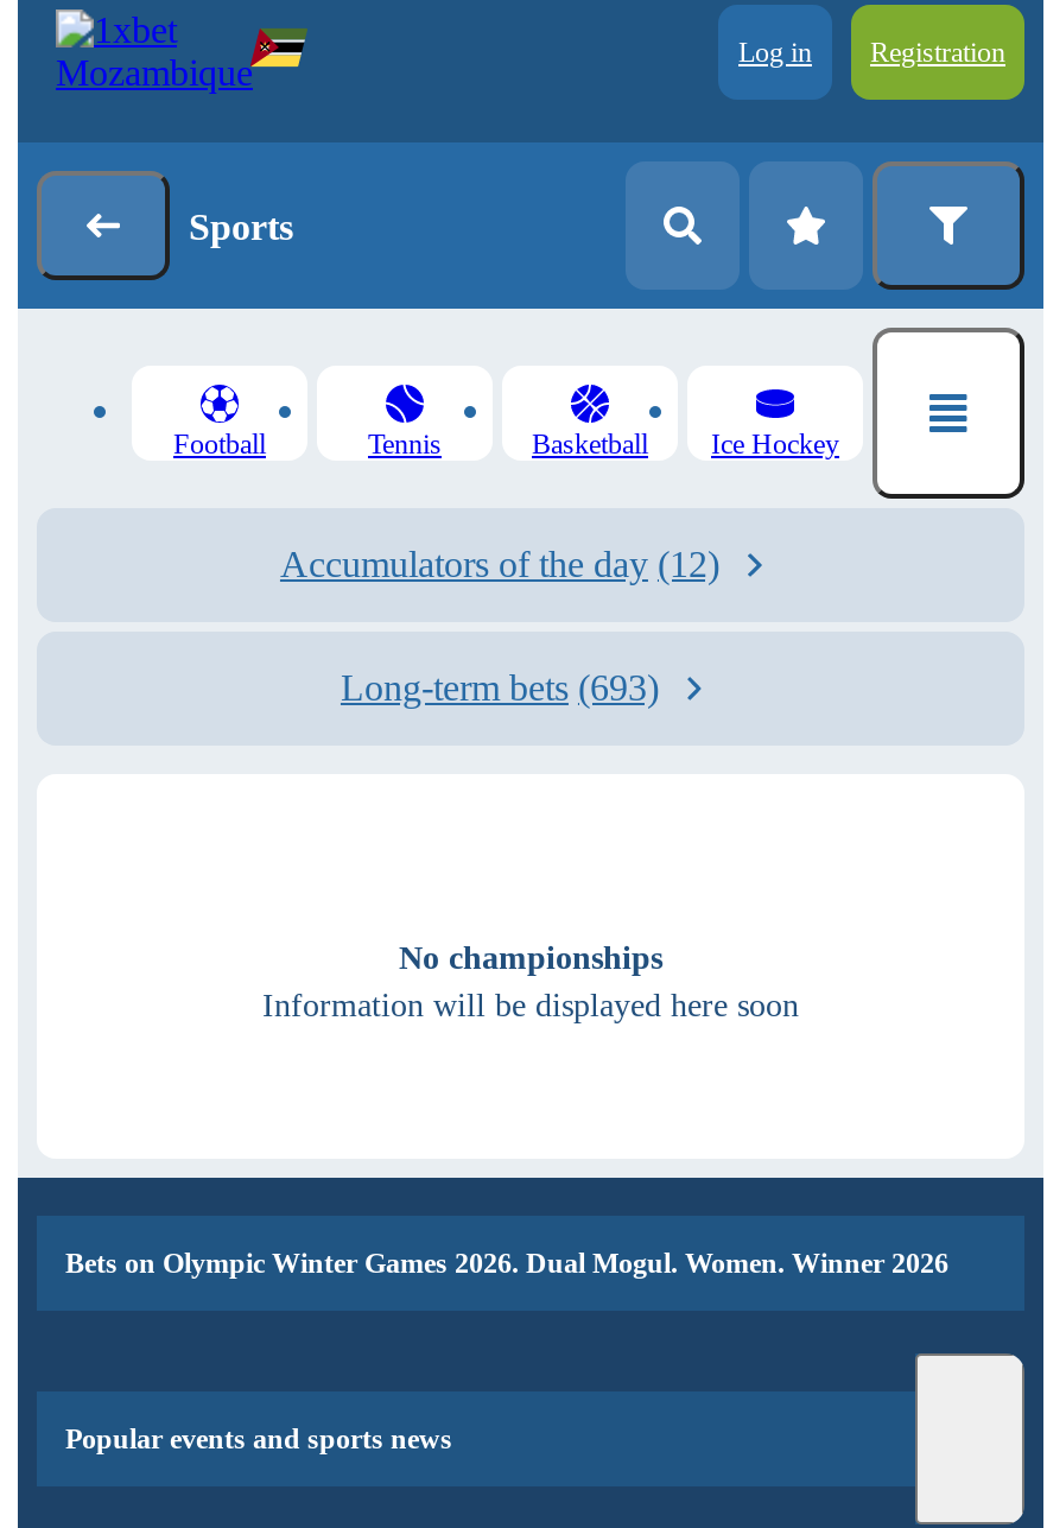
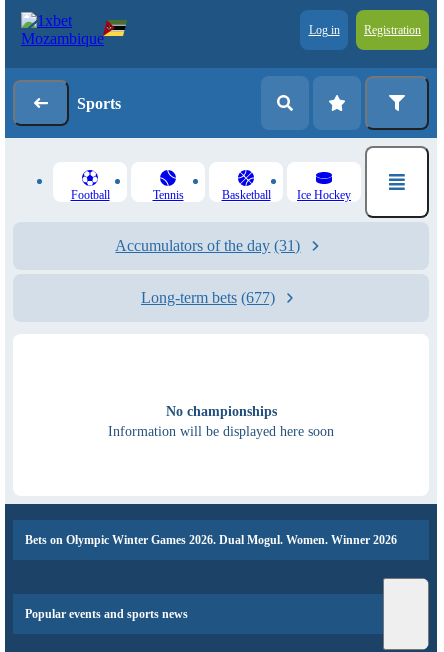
[280,544,719,584] Accumulators of the day (12) -> [115,237,300,254] Accumulators of the day (31)
[341,667,659,708] Long-term bets (693) -> [141,289,275,306] Long-term bets (677)

